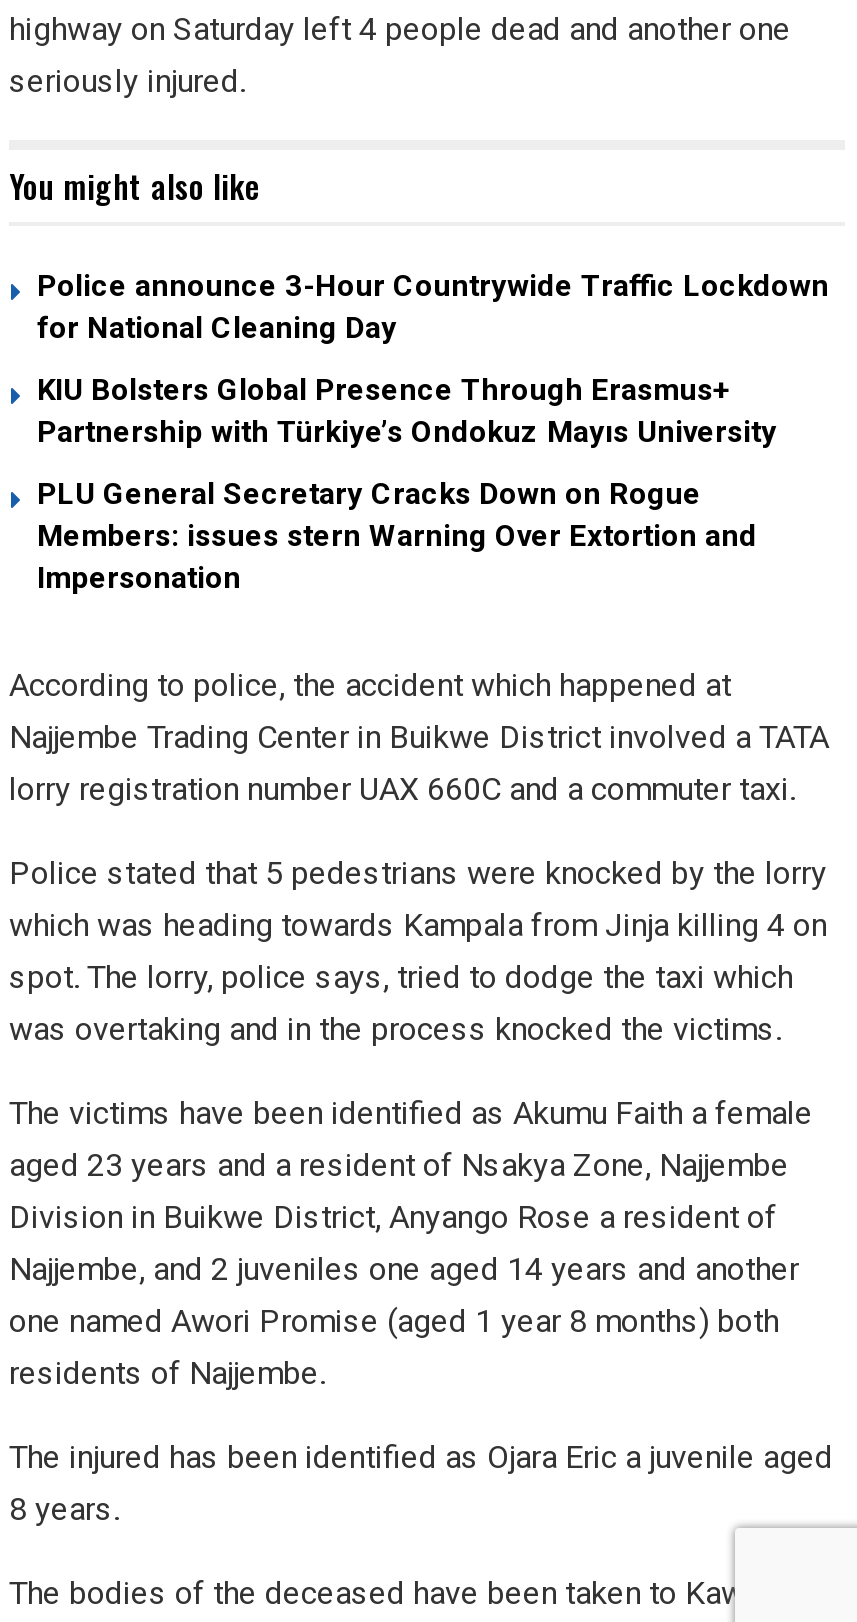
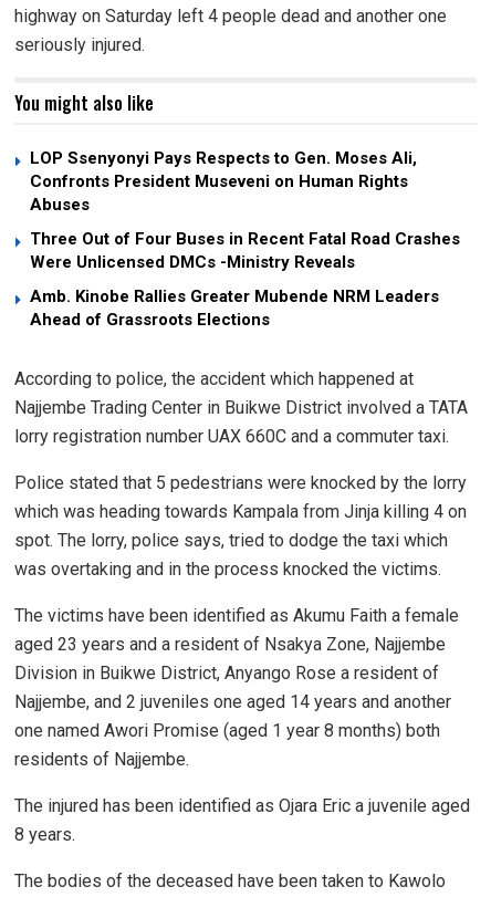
[37,268,829,346] Police announce 3-Hour Countrywide Traffic Lockdown | for National Cleaning Day -> [30,148,417,214] LOP Ssenyonyi Pays Respects to Gen. Moses Ali, | Confronts President Museveni on Human Rights | Abuses
[37,372,777,450] KIU Bolsters Global Presence Through Erasmus+ | Partnership with Türkiye’s Ondokuz Mayıs University -> [30,229,460,272] Three Out of Four Buses in Recent Fatal Road Crashes | Were Unlicensed DMCs -Ministry Reveals
[37,476,757,596] PLU General Secretary Cracks Down on Rogue | Members: issues stern Warning Over Extortion and | Impersonation -> [30,286,439,329] Amb. Kinobe Rallies Greater Mubende NRM Leaders | Ahead of Grassroots Elections

